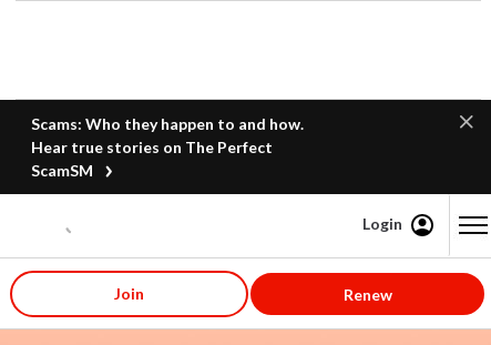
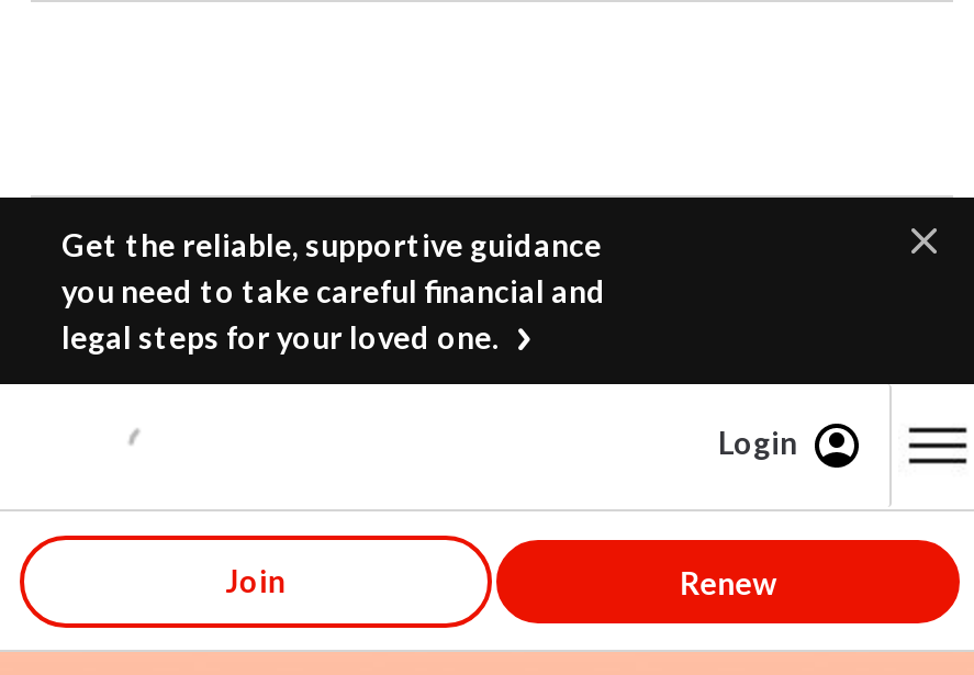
[31,114,304,180] Scams: Who they happen to and how. | Hear true stories on The Perfect | ScamSM -> [61,226,606,356] Get the reliable, supportive guidance | you need to take careful financial and | legal steps for your loved one.

